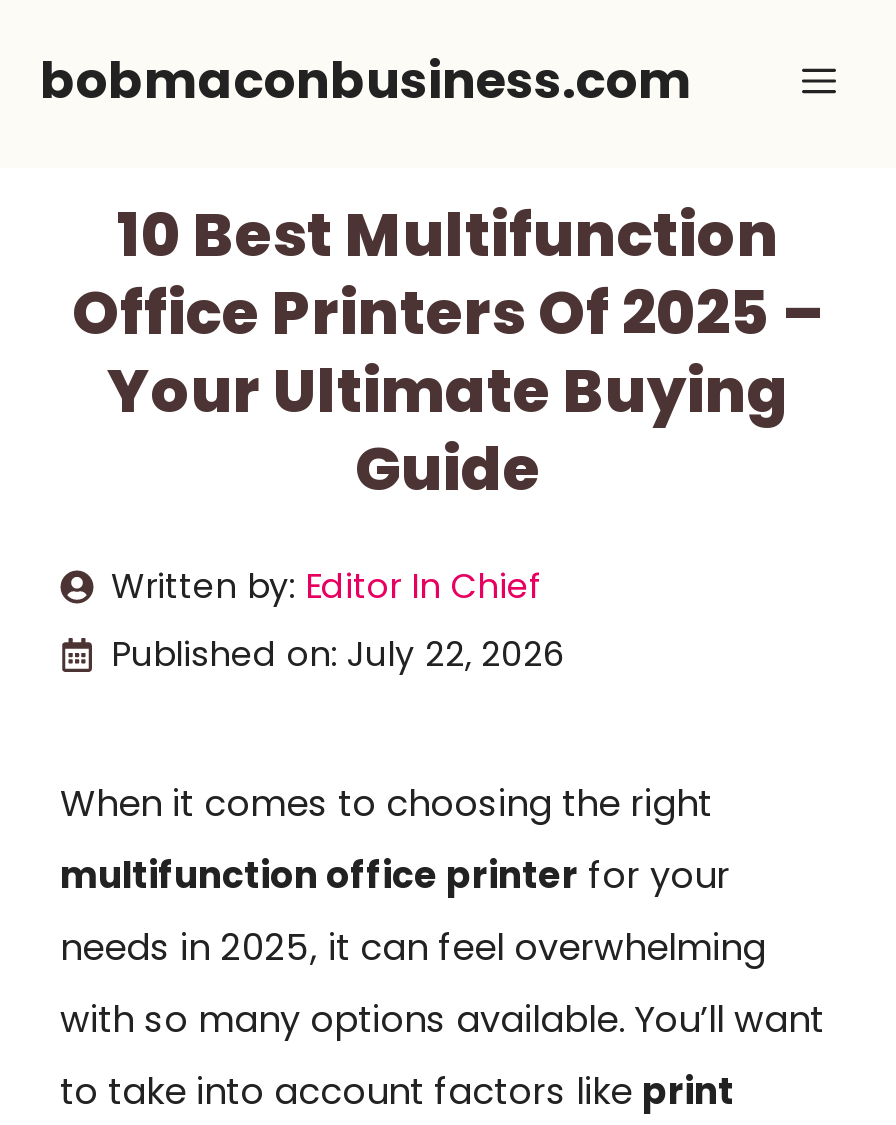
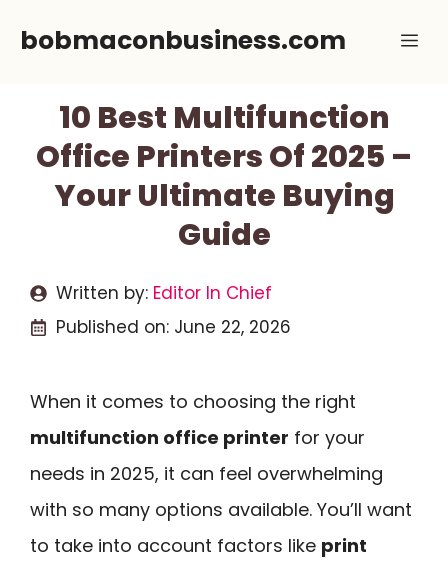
[111,630,565,678] Published on: July 22, 2026 -> [55,315,290,339] Published on: June 22, 2026

